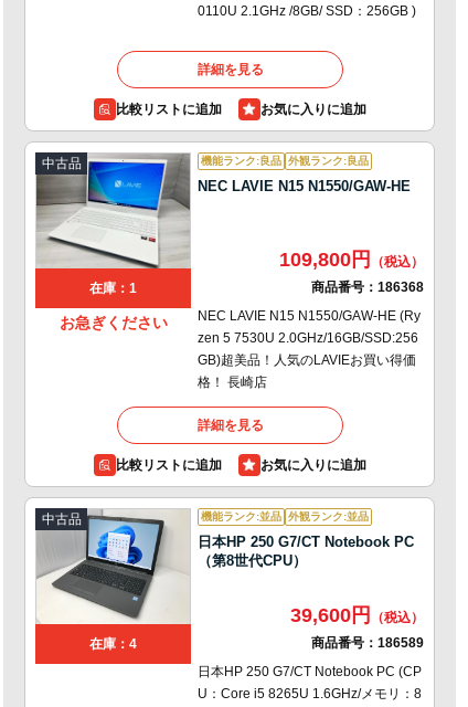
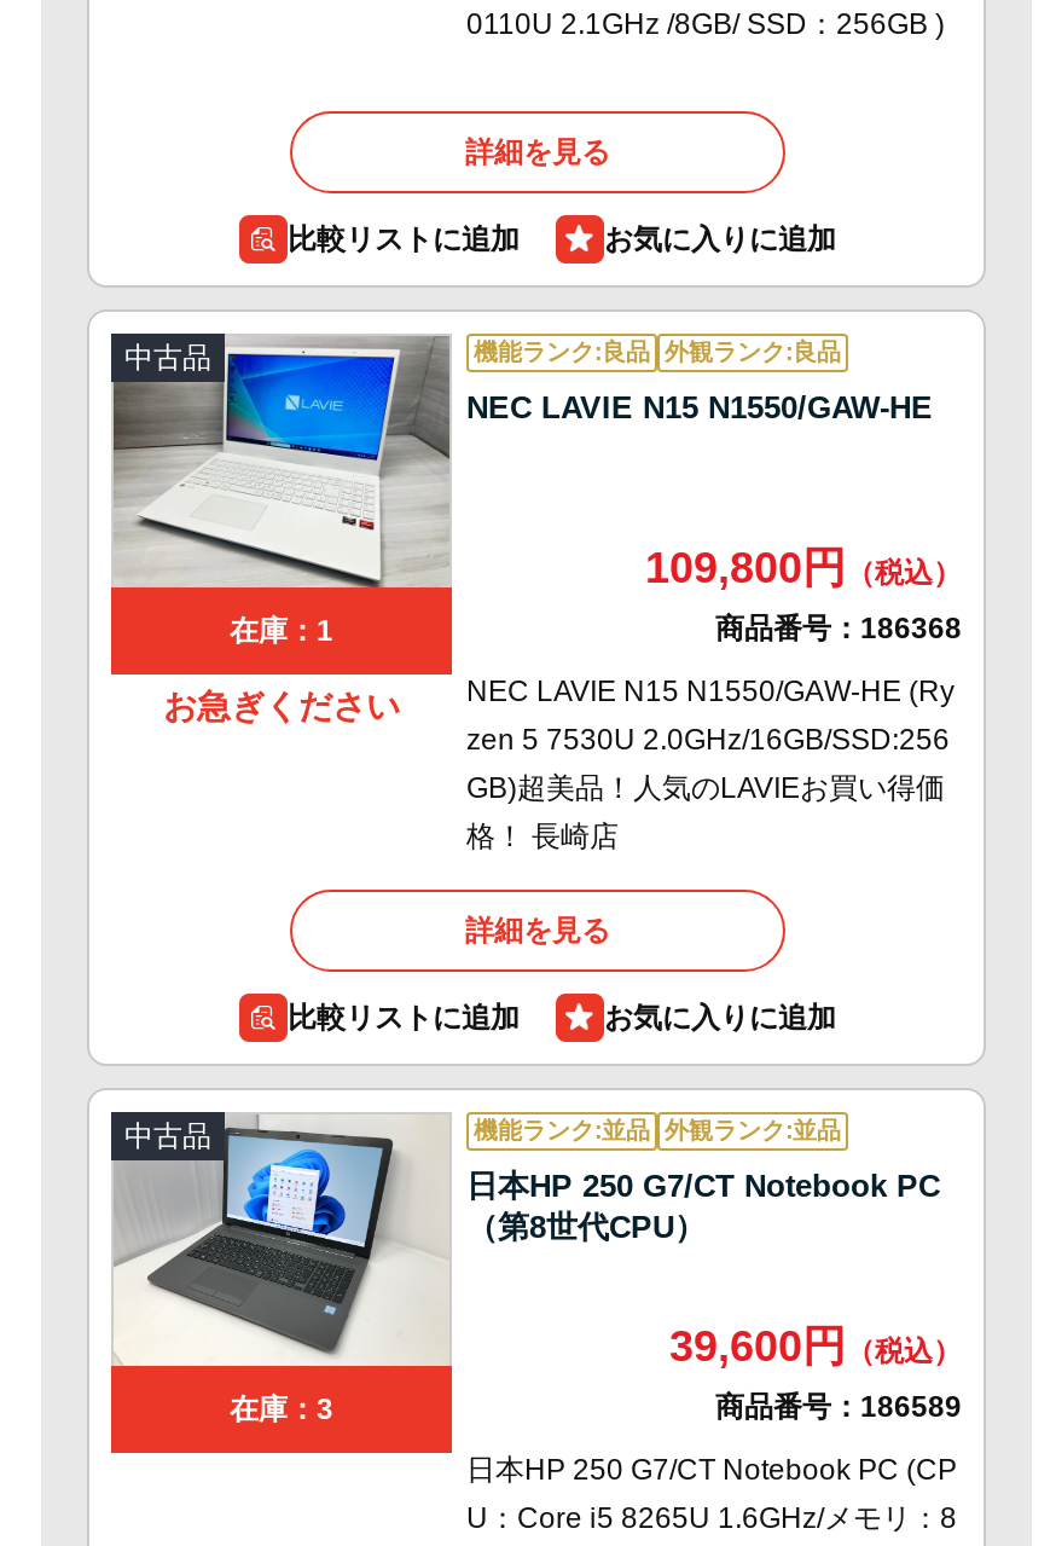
[89,637,137,652] 在庫：4 -> [230,1393,333,1427] 在庫：3

